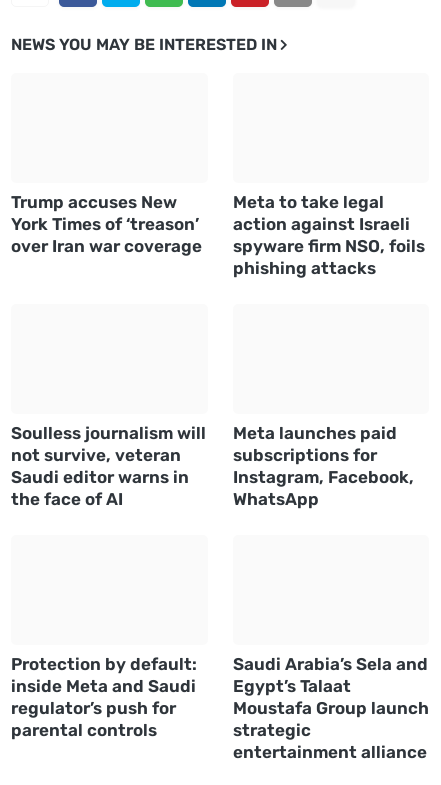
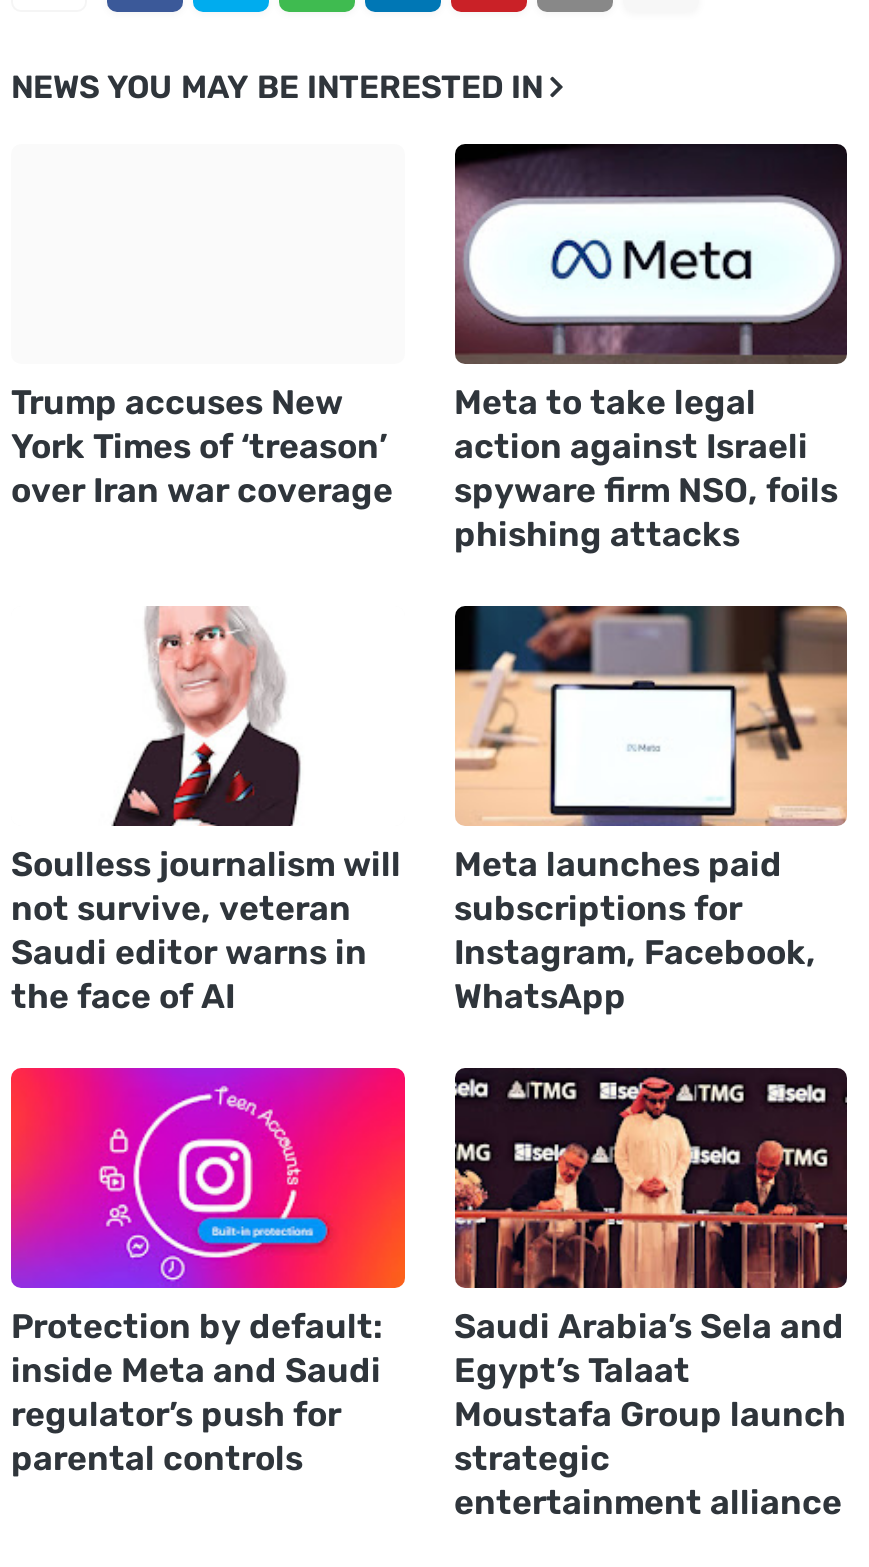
none -> [453,142,849,366] [image]
none -> [111,604,303,828] [image]
none -> [453,604,849,828] [image]
none -> [9,1066,407,1290] [image]
none -> [453,1066,849,1290] [image]

